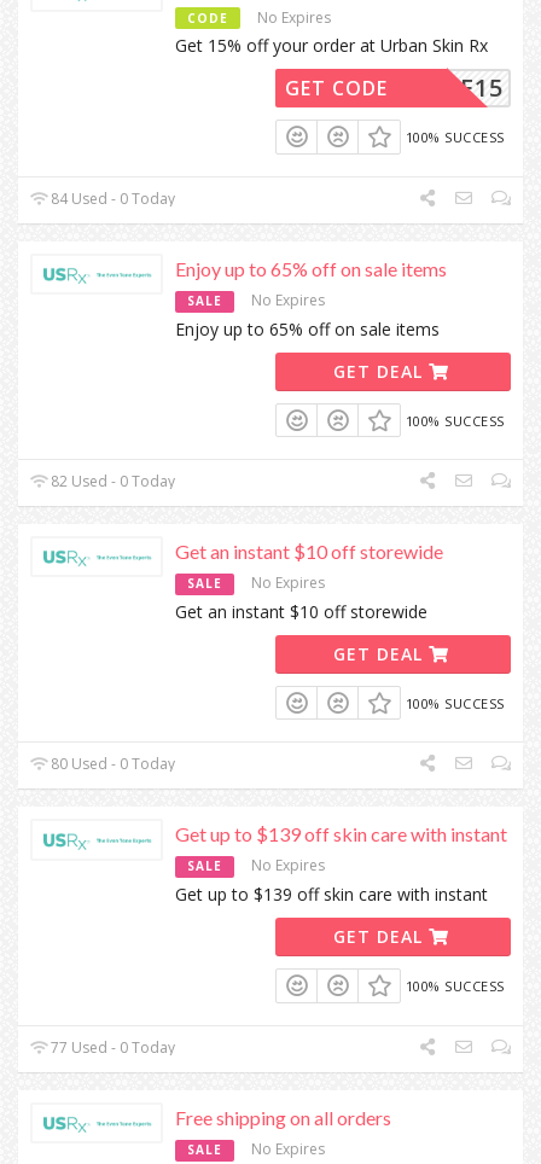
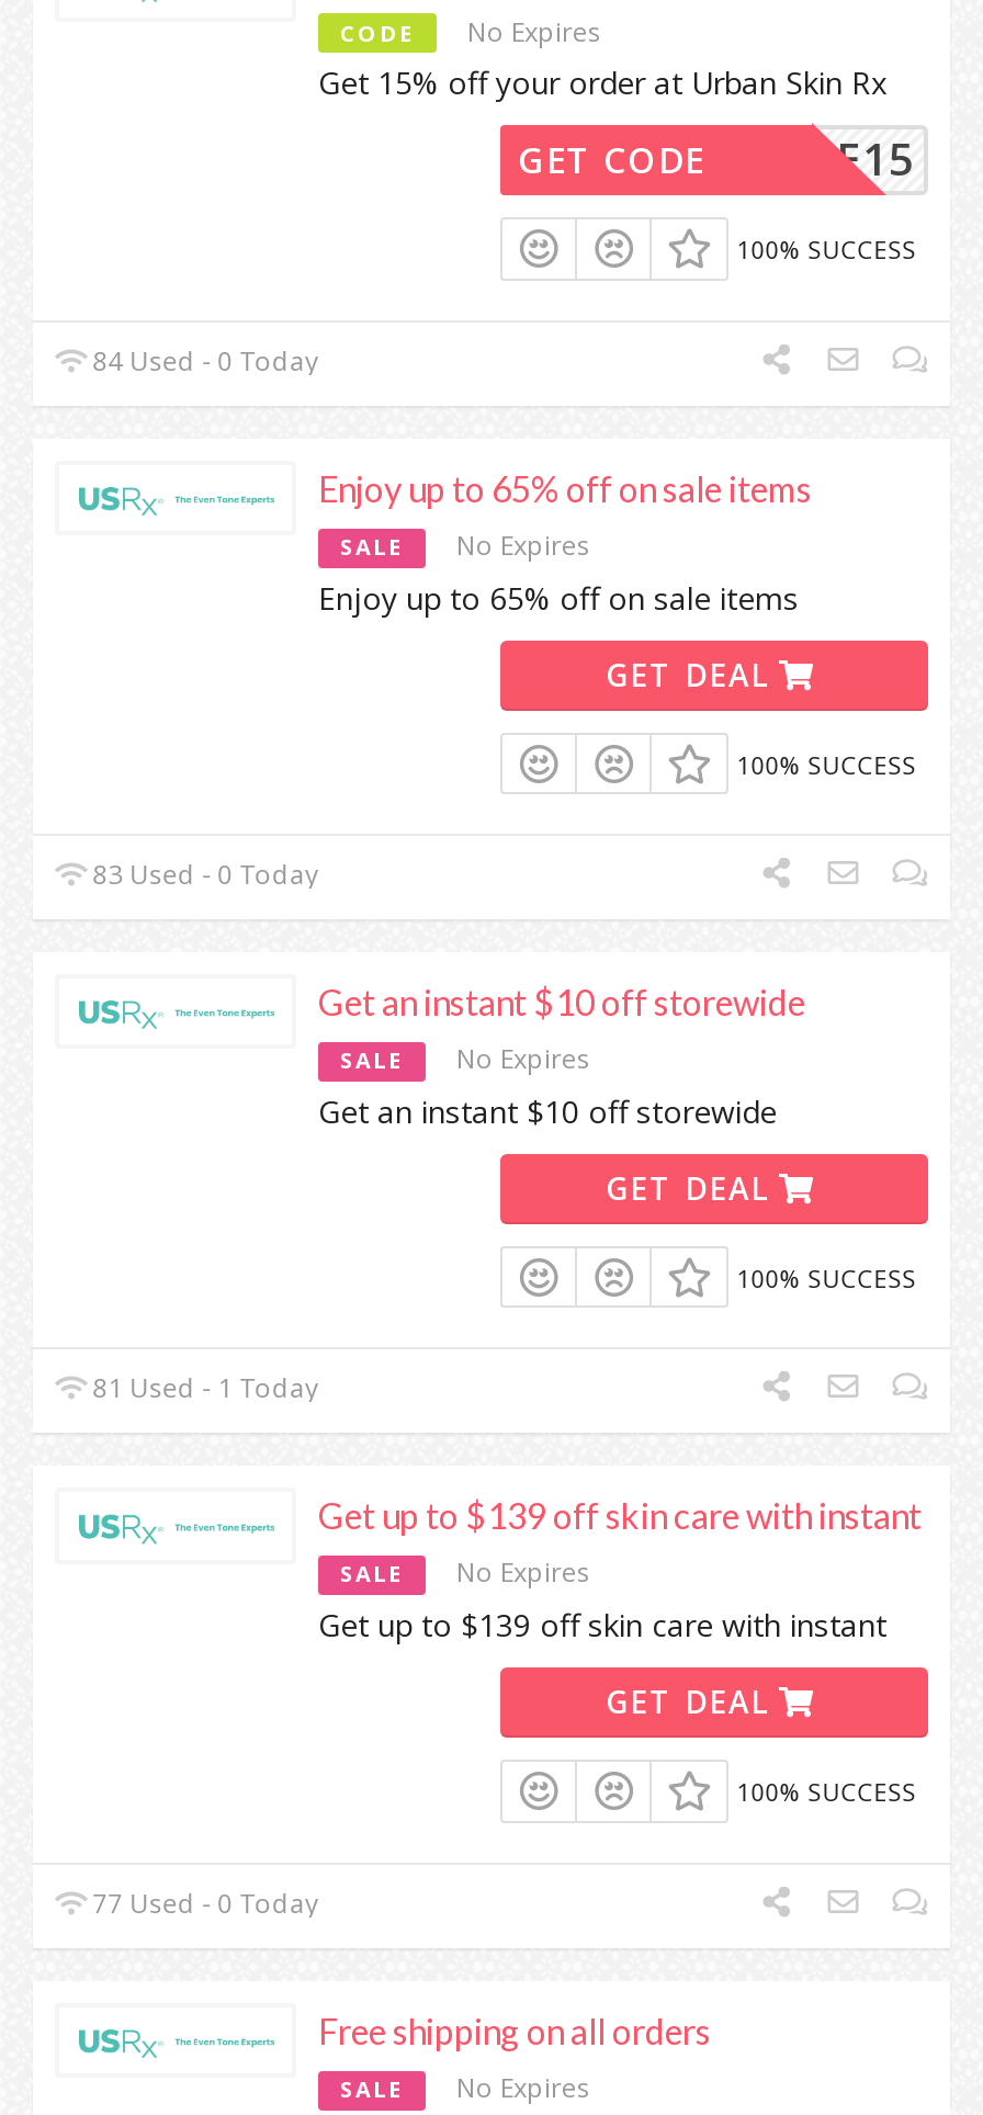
[47,471,175,491] 82 Used - 0 Today -> [86,856,319,893] 83 Used - 0 Today
[47,754,175,774] 80 Used - 0 Today -> [86,1370,319,1407] 81 Used - 1 Today

